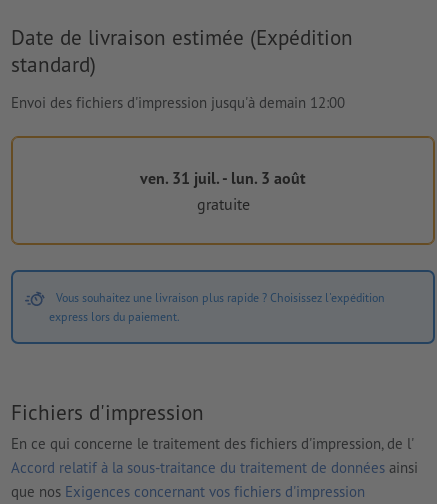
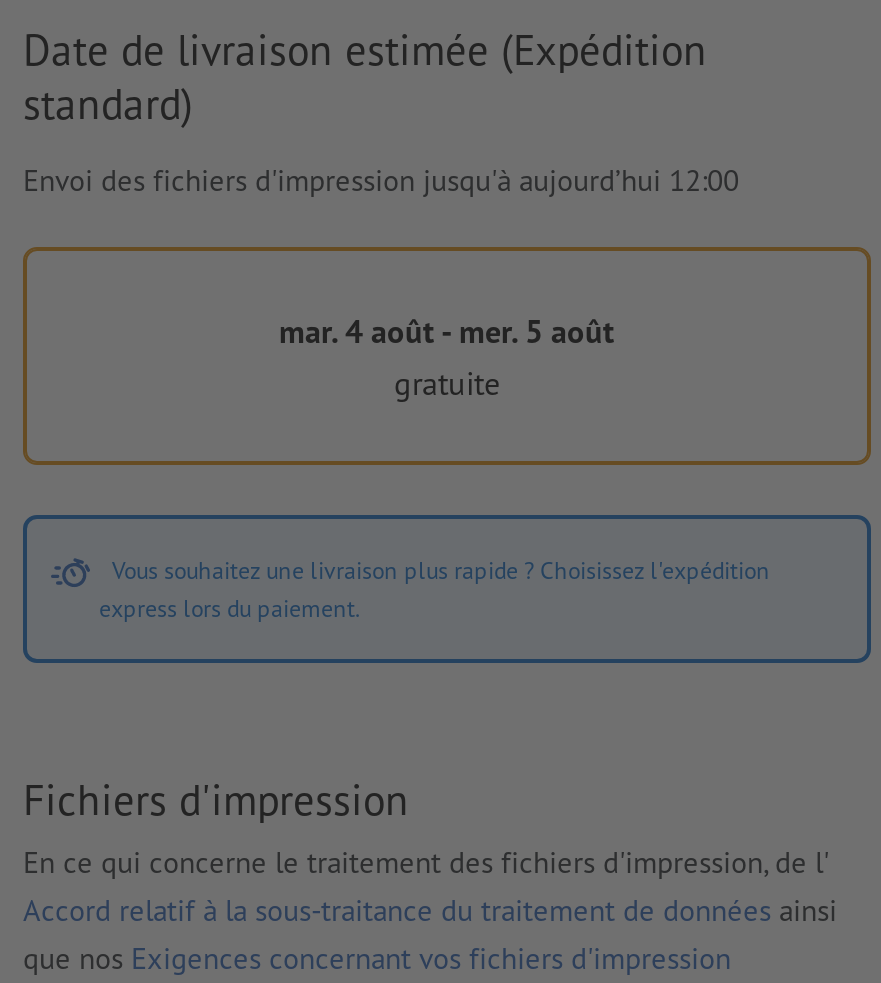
[11,93,345,112] Envoi des fichiers d'impression jusqu'à demain 12:00 -> [23,161,739,199] Envoi des fichiers d'impression jusqu'à aujourd’hui 12:00
[140,168,306,188] ven. 31 juil. - lun. 3 août -> [279,311,615,351] mar. 4 août - mer. 5 août

